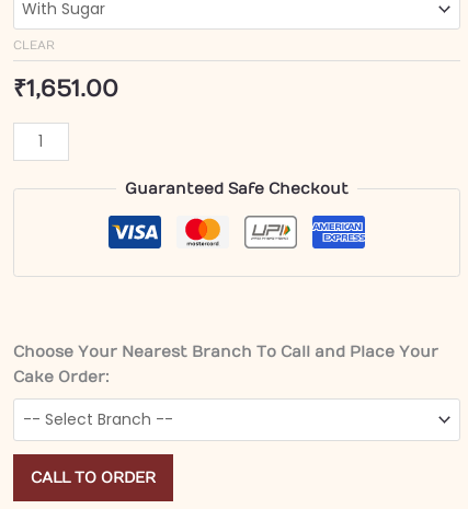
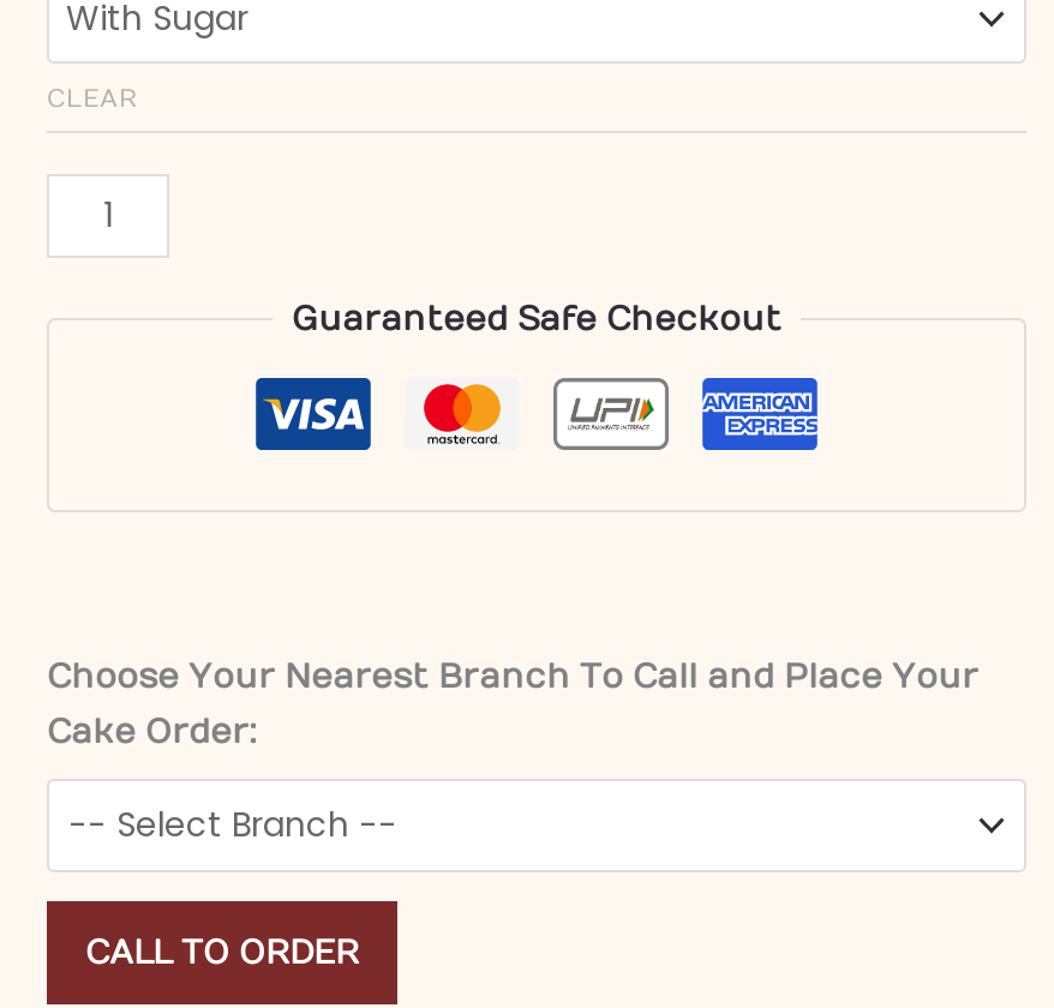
[13,75,118,103] ₹1,651.00 -> none

